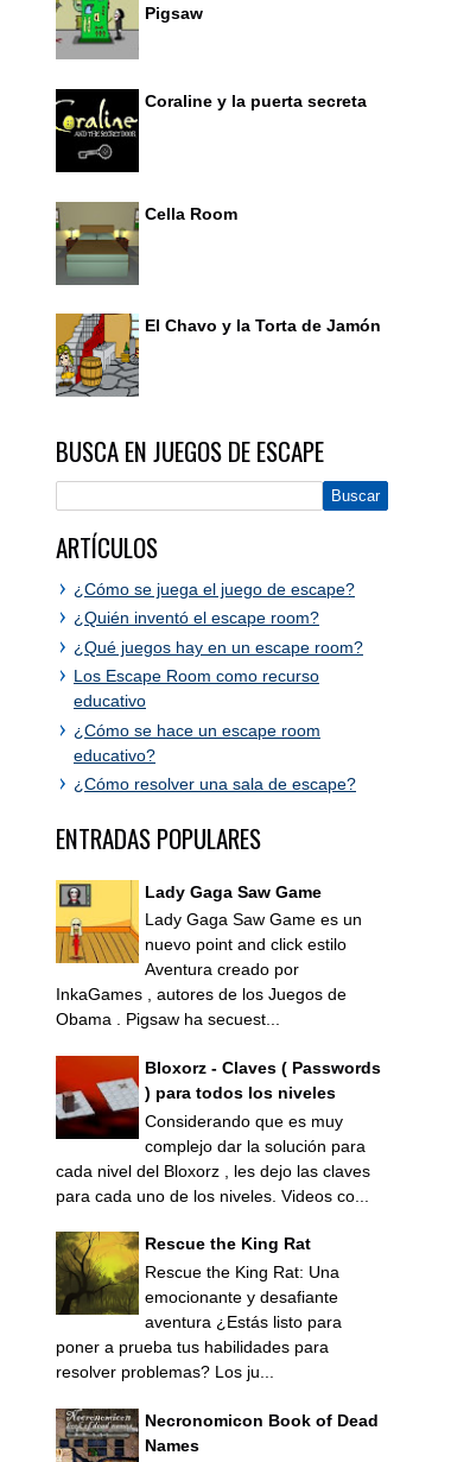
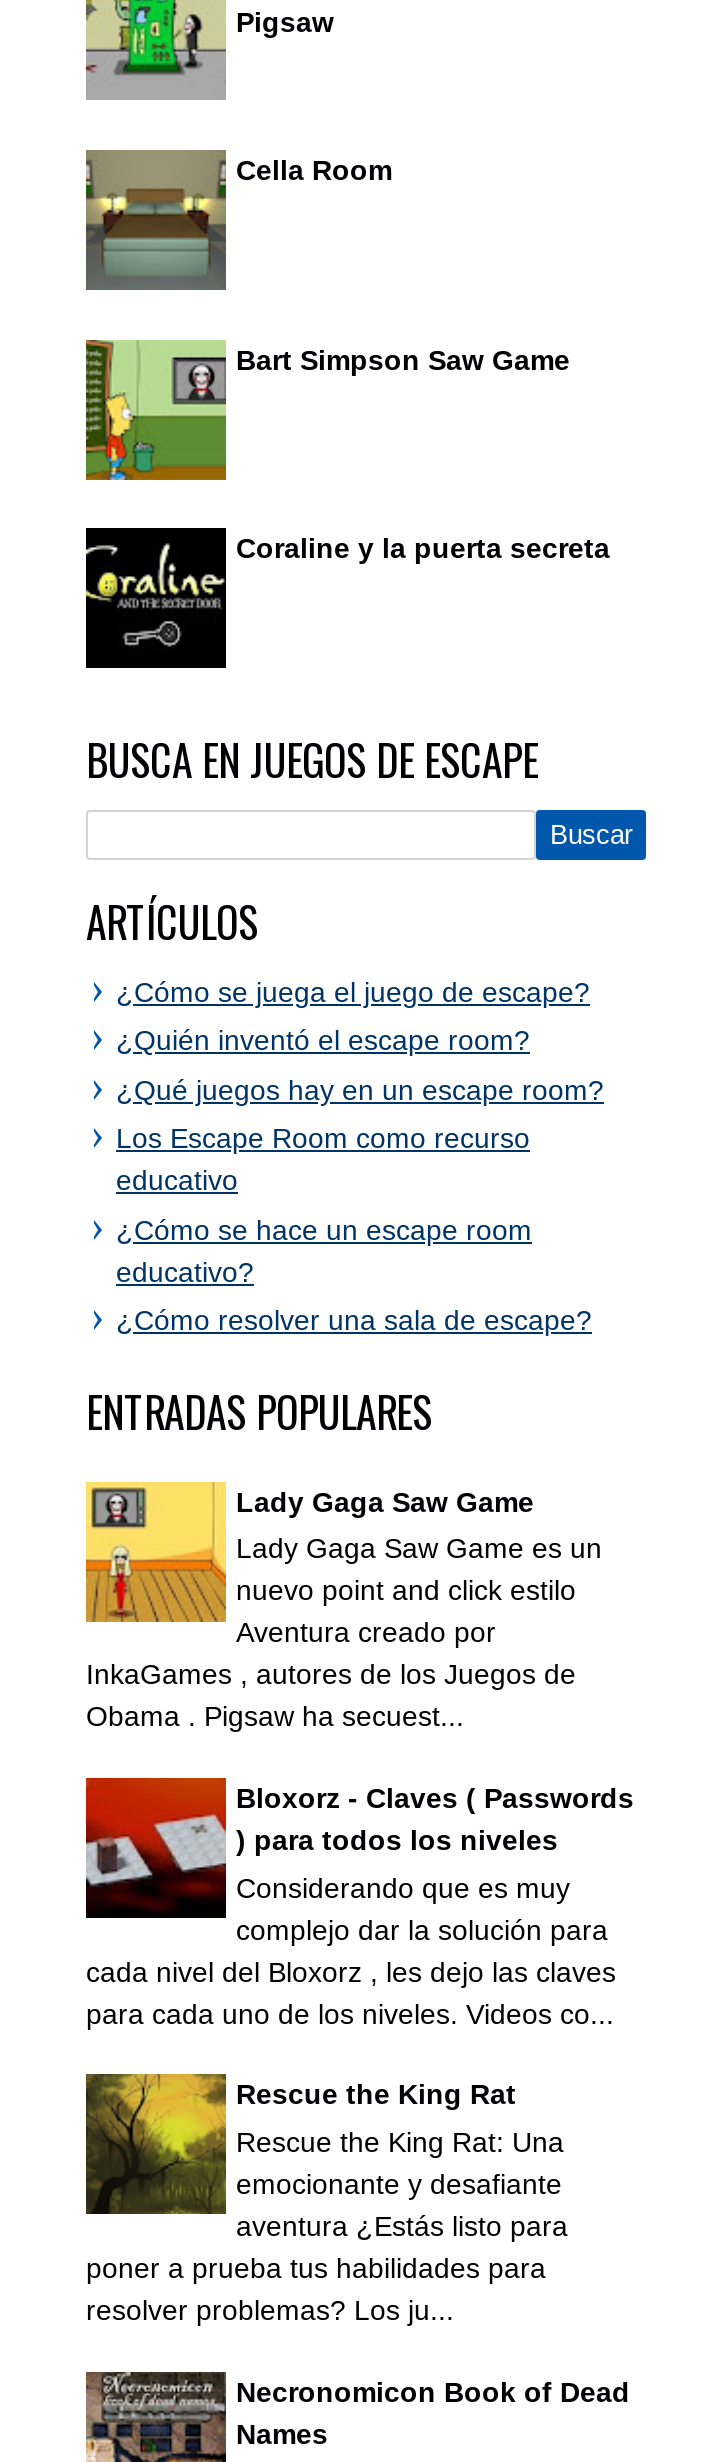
none -> [86,340,570,482] [image] | Bart Simpson Saw Game
moved [58,91,367,160] -> [90,532,610,648]: [image] | Coraline y la puerta secreta
moved [56,202,237,285] -> [86,152,392,292]: [image] | Cella Room
[55,312,381,397] [image] | El Chavo y la Torta de Jamón -> none

